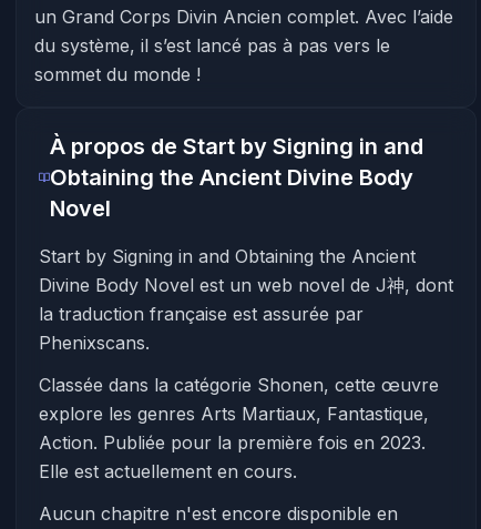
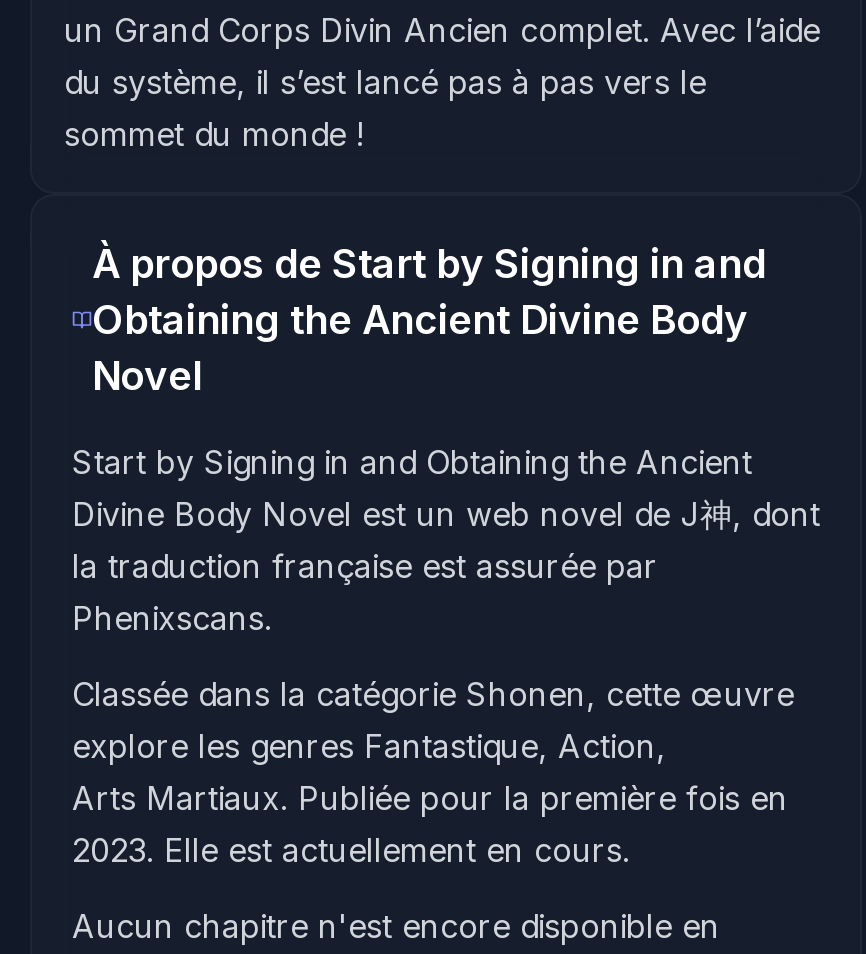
[39,403,429,482] explore les genres Arts Martiaux, Fantastique, | Action. Publiée pour la première fois en 2023. | Elle est actuellement en cours. -> [72,726,788,870] explore les genres Fantastique, Action, | Arts Martiaux. Publiée pour la première fois en | 2023. Elle est actuellement en cours.

